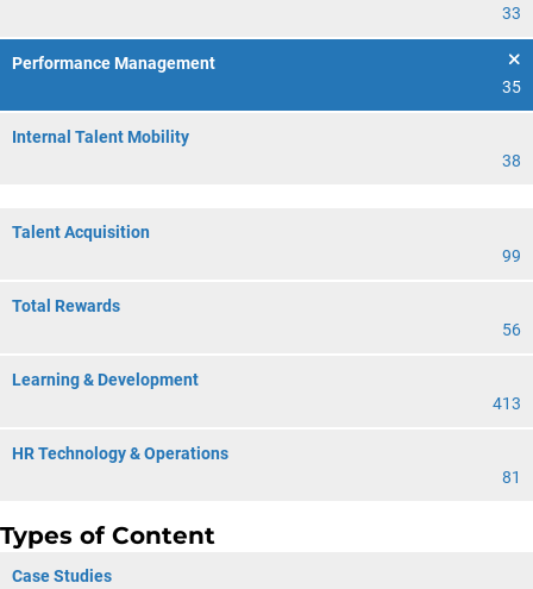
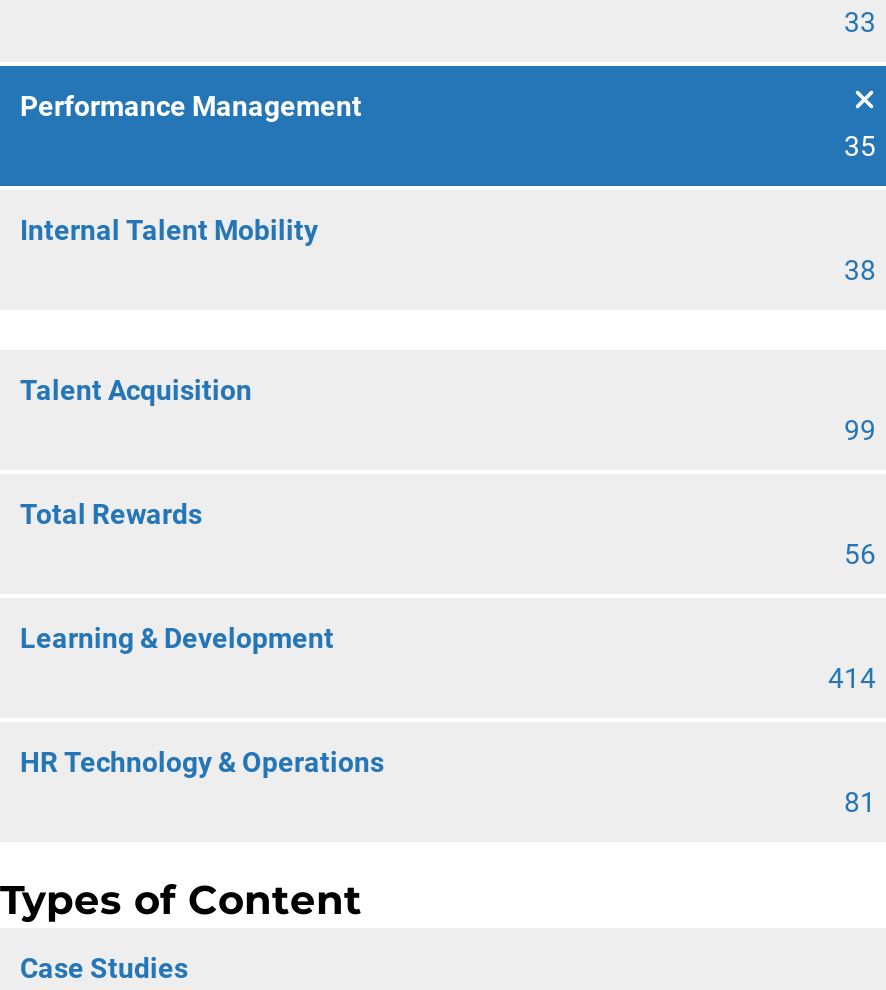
[493,394,521,413] 413 -> [828,662,876,694] 414

